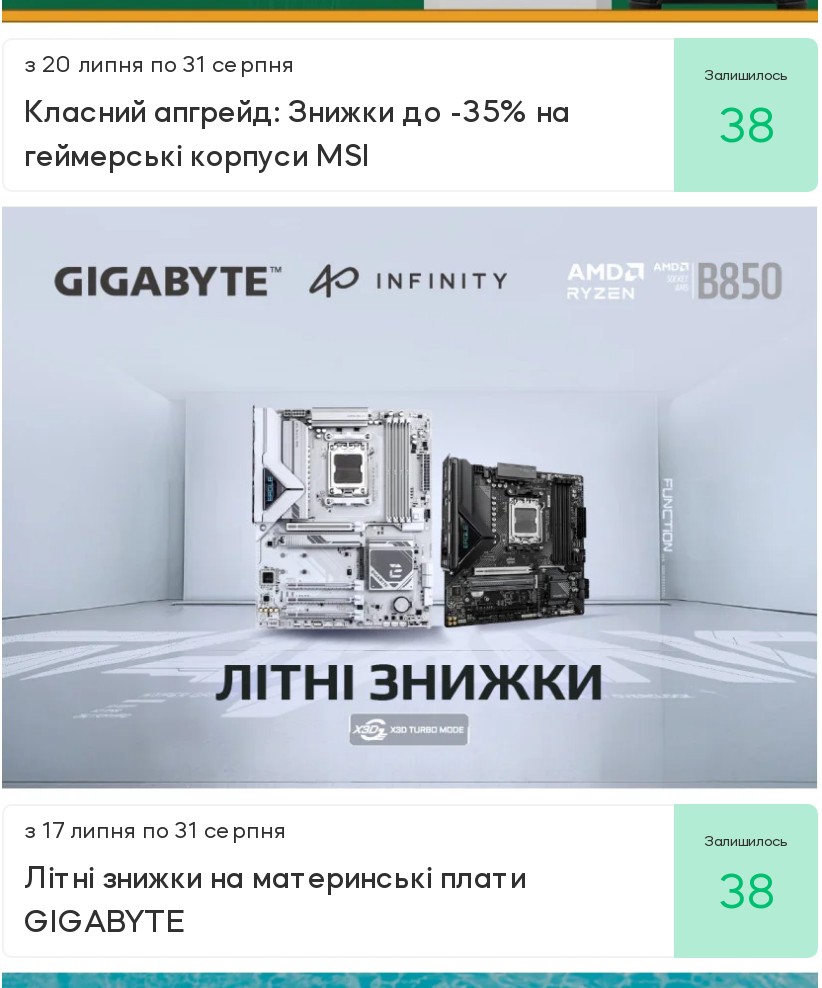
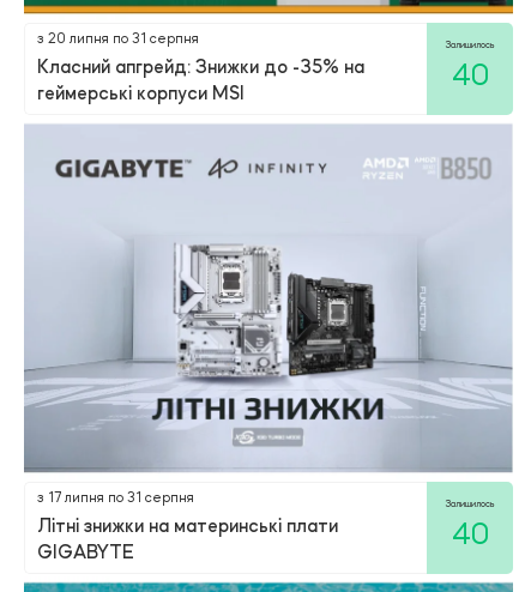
[718,104,774,154] 38 -> [451,62,488,92] 40
[718,870,774,920] 38 -> [451,521,488,551] 40

